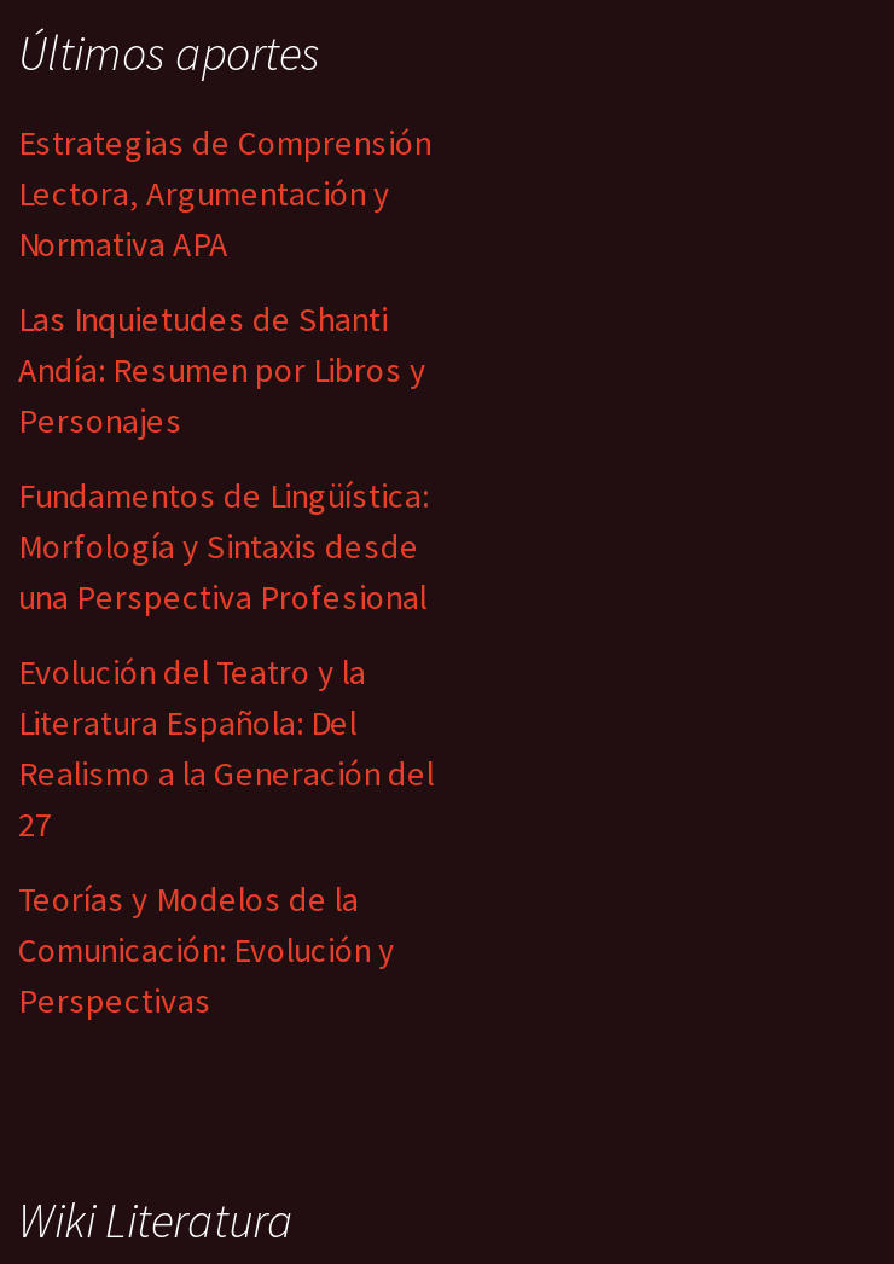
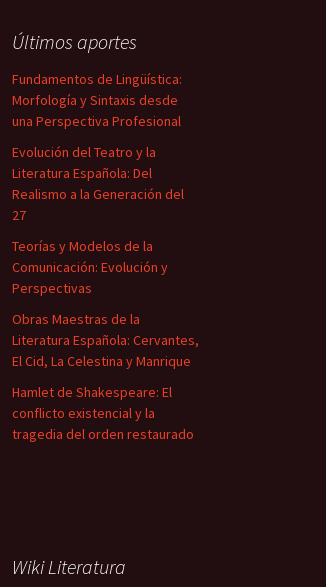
[18,121,431,442] Estrategias de Comprensión | Lectora, Argumentación y | Normativa APA | Las Inquietudes de Shanti | Andía: Resumen por Libros y | Personajes -> none
moved [18,474,434,1022] -> [12,70,184,297]: Fundamentos de Lingüística: | Morfología y Sintaxis desde | una Perspectiva Profesional | ... | Comunicación: Evolución y | Perspectivas
none -> [12,310,199,443] Obras Maestras de la | Literatura Española: Cervantes, | El Cid, La Celestina y Manrique | Hamlet de Shakespeare: El | conflicto existencial y la | tragedia del orden restaurado

